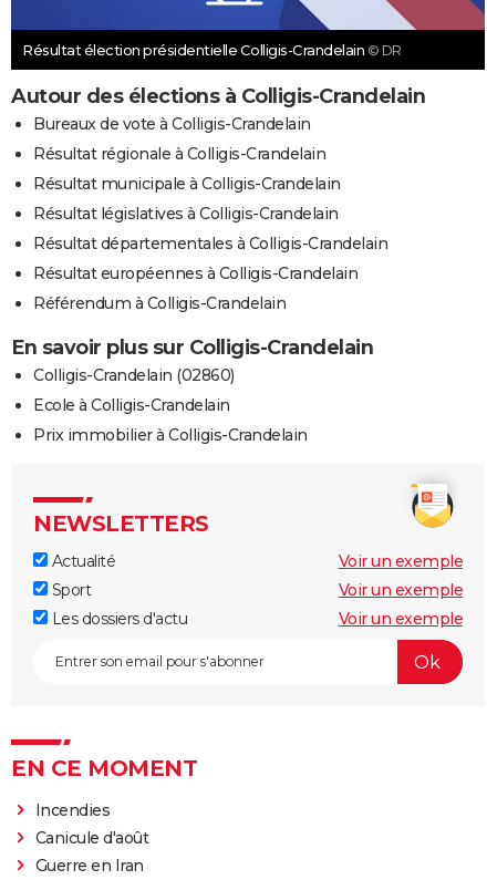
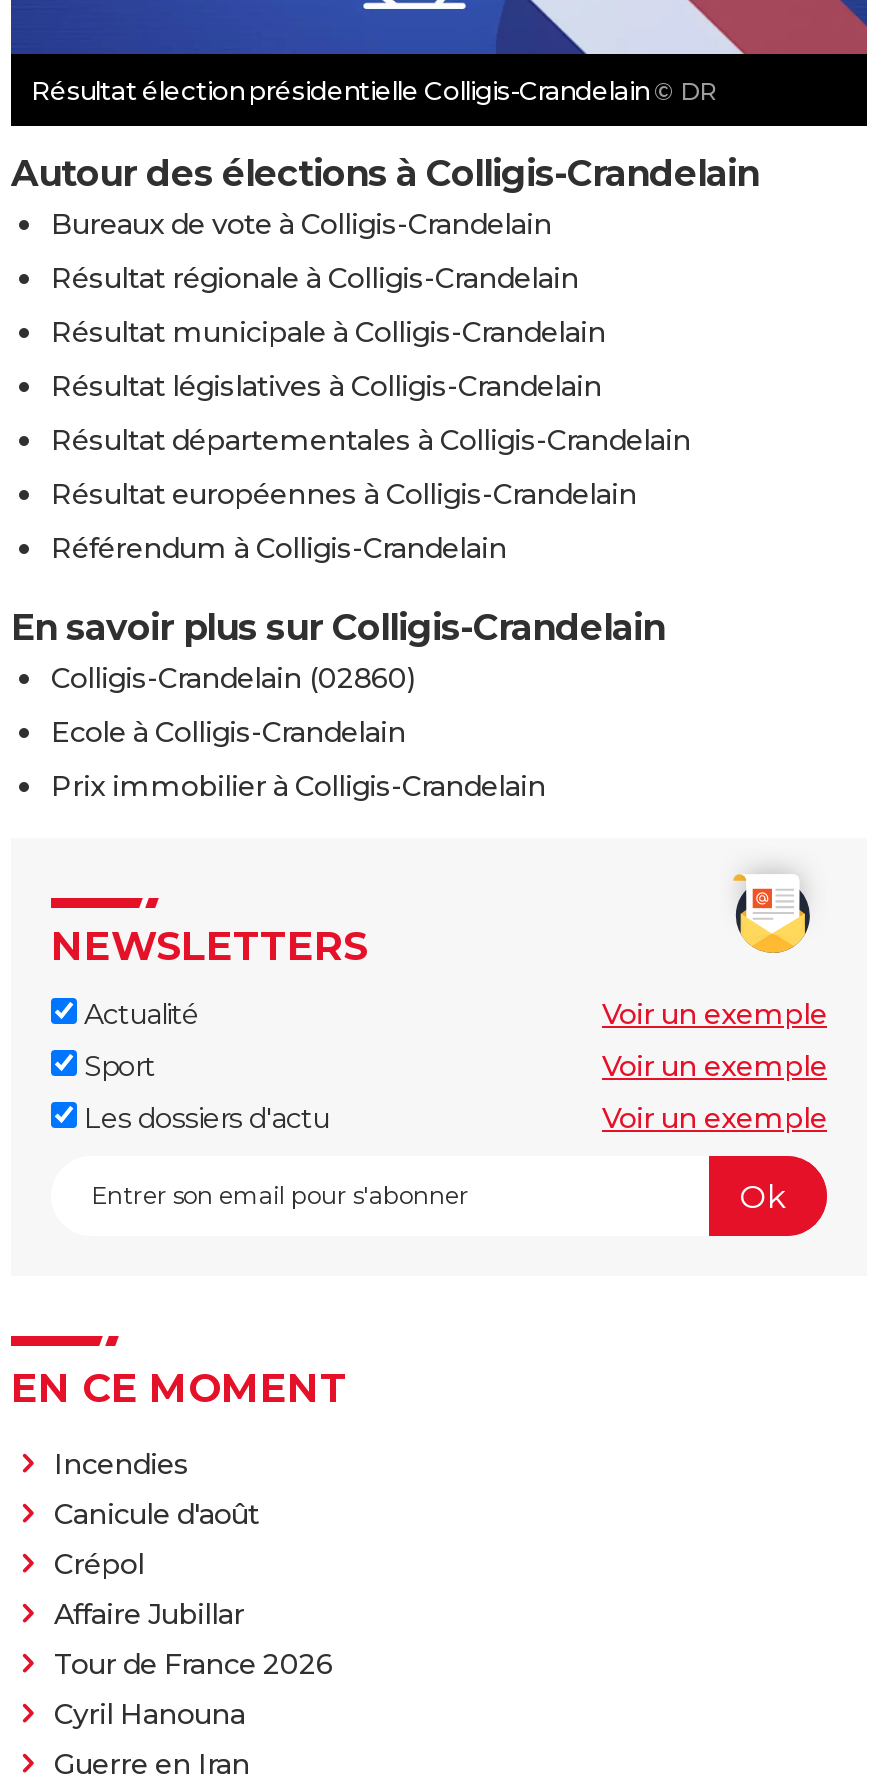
none -> [54,1547,333,1733] Crépol | Affaire Jubillar | Tour de France 2026 | Cyril Hanouna

